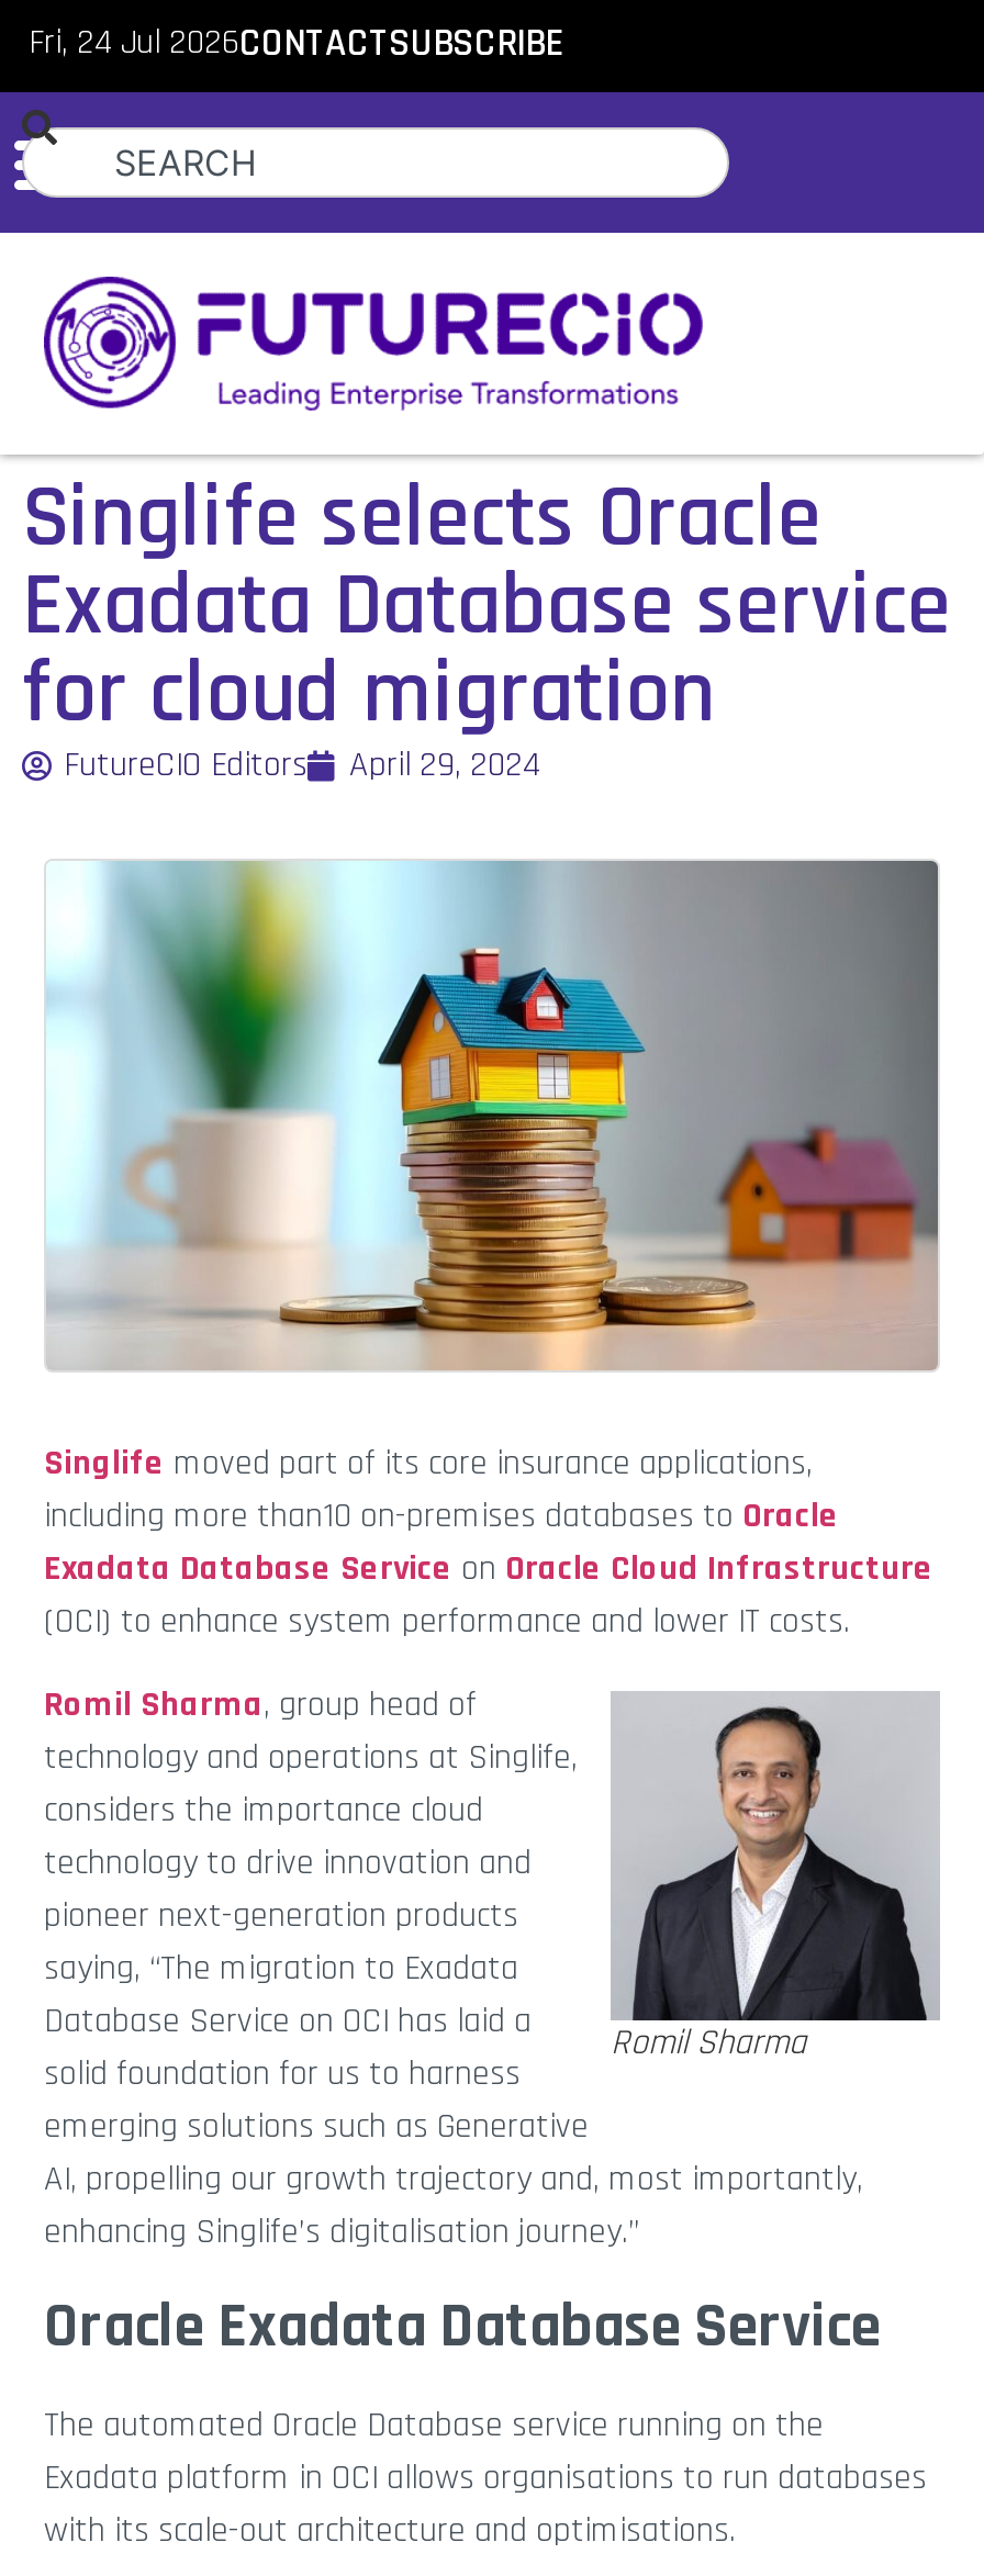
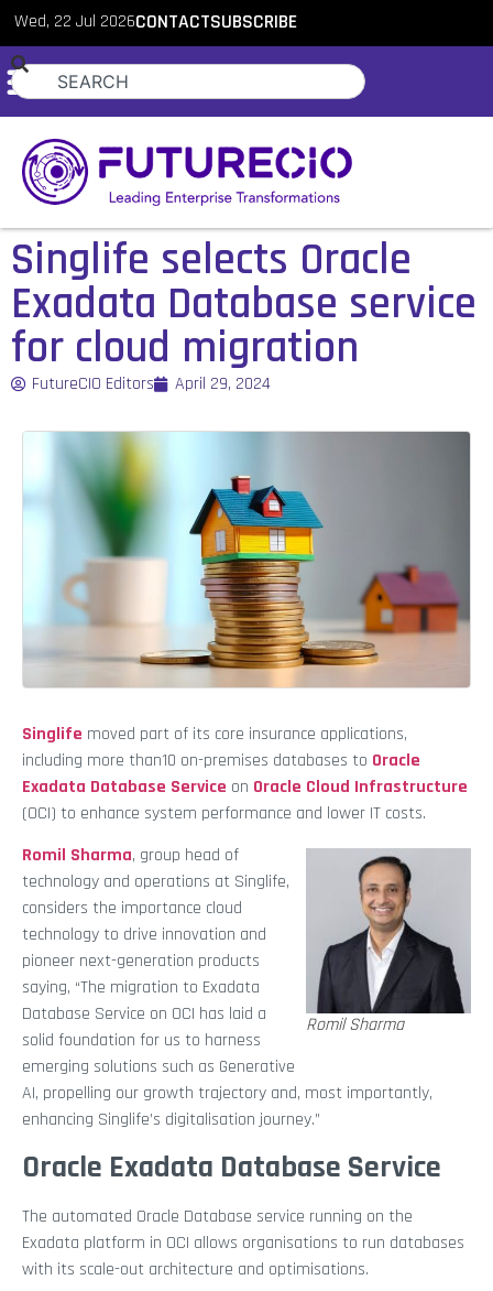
[29,20,562,68] Fri, 24 Jul 2026CONTACTSUBSCRIBE -> [14,10,297,34] Wed, 22 Jul 2026CONTACTSUBSCRIBE

